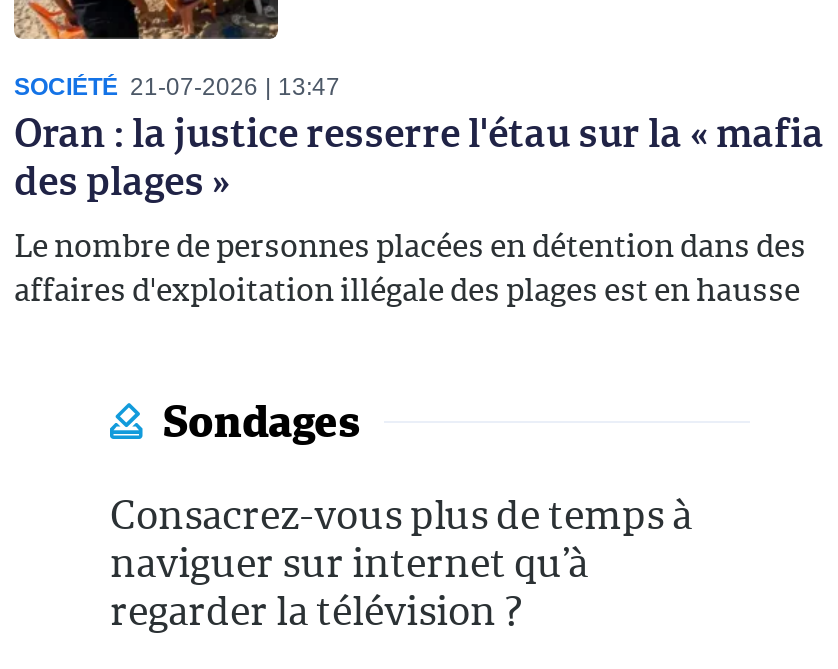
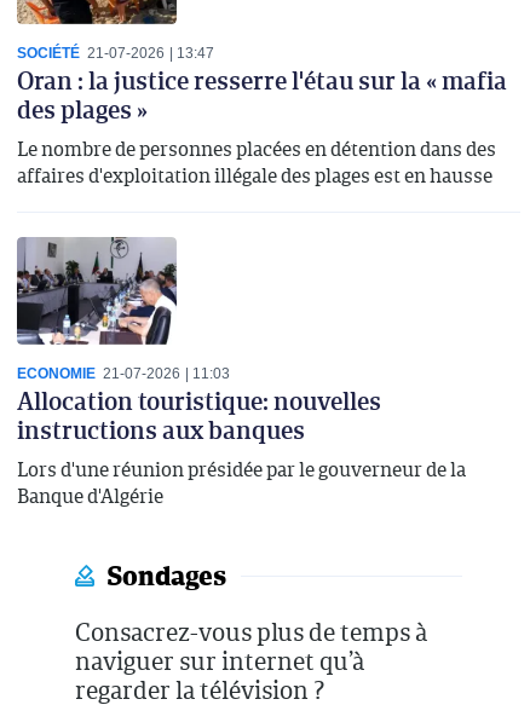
none -> [16,236,466,509] [image] | ECONOMIE 21-07-2026 | 11:03 | Allocation touristique: nouvelles | instructions aux banques | Lors d'une réunion présidée par le gouverneur de la | Banque d'Algérie

